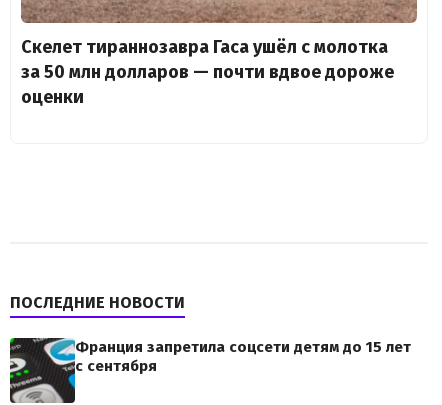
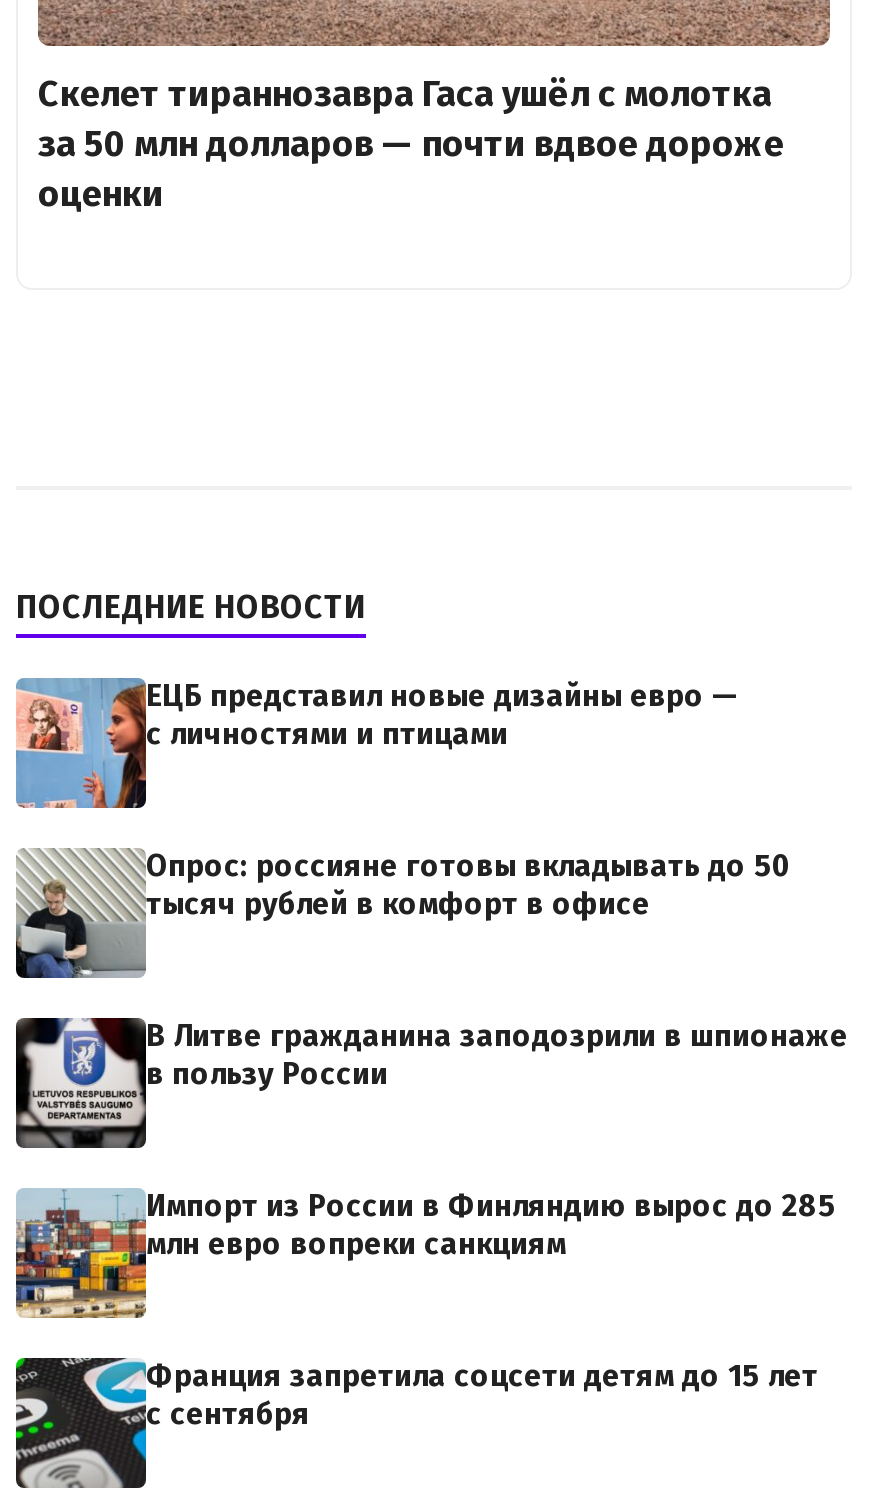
none -> [14,676,738,810] [image] | ЕЦБ представил новые дизайны евро — | с личностями и птицами
none -> [14,847,790,980] [image] | Опрос: россияне готовы вкладывать до 50 | тысяч рублей в комфорт в офисе
none -> [14,1016,848,1150] [image] | В Литве гражданина заподозрили в шпионаже | в пользу России
none -> [14,1187,836,1320] [image] | Импорт из России в Финляндию вырос до 285 | млн евро вопреки санкциям

